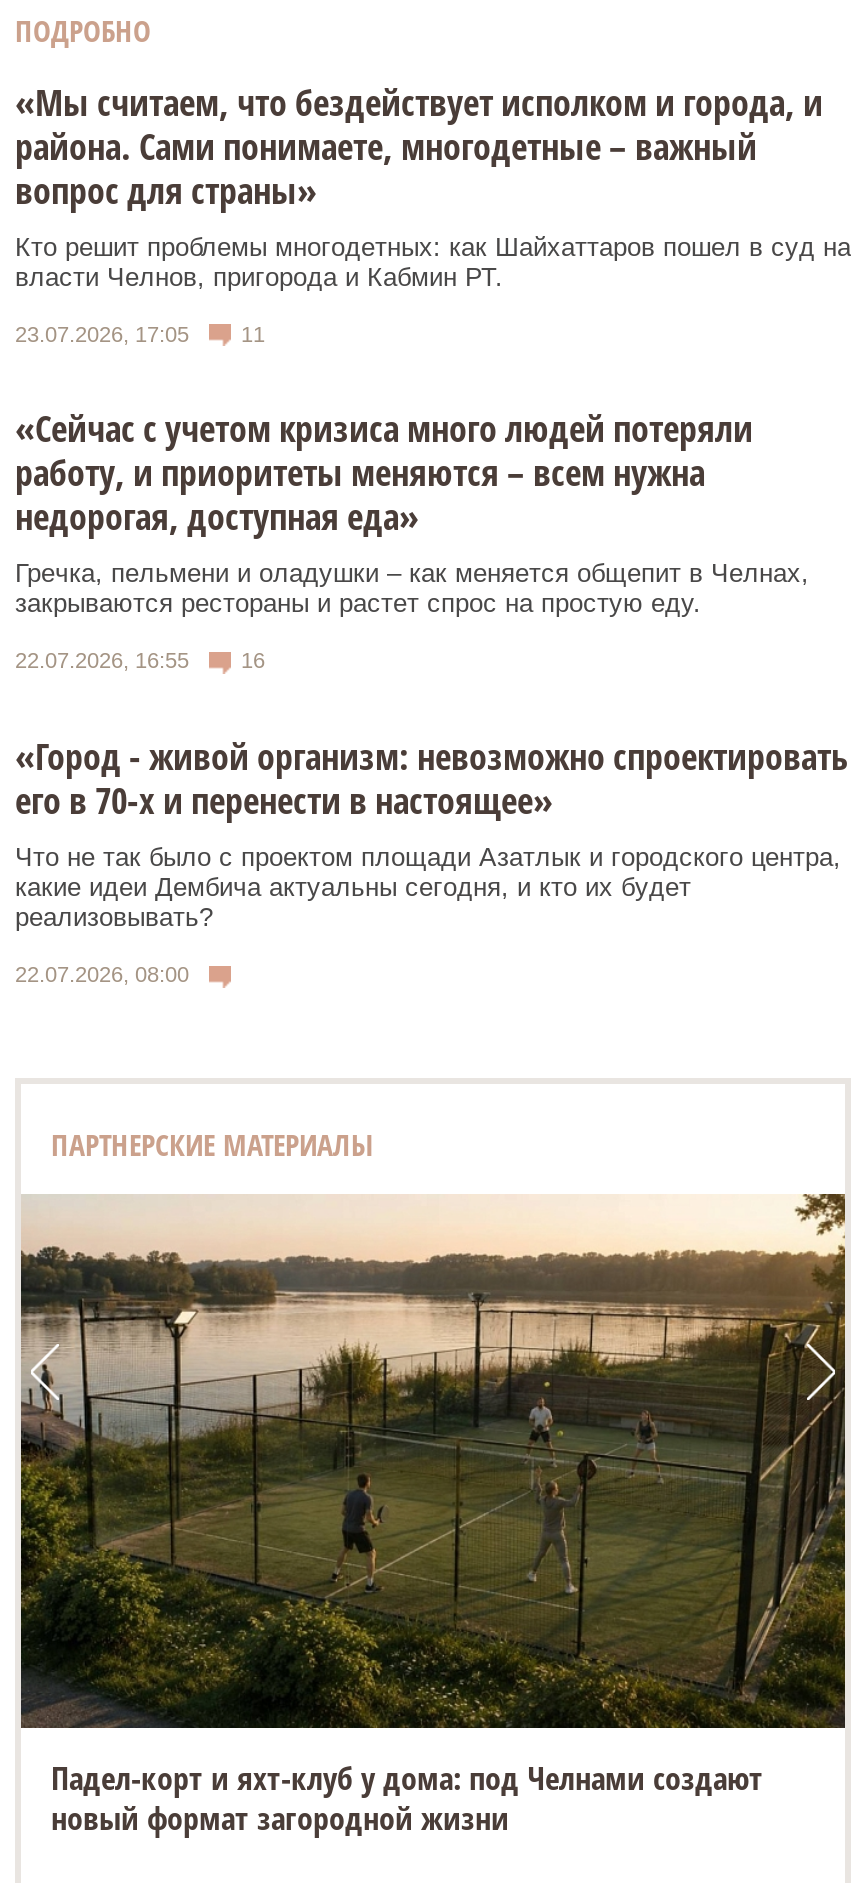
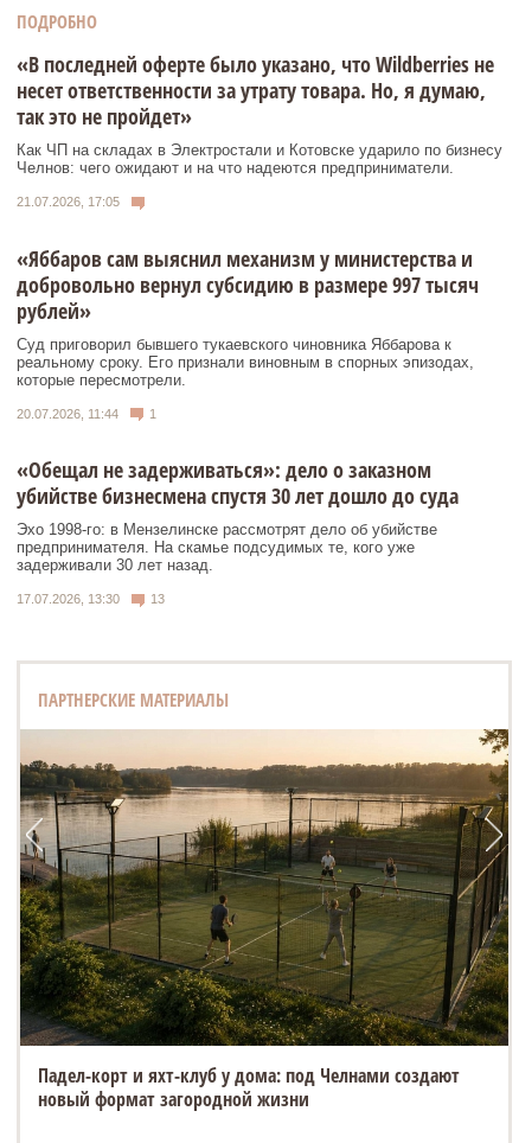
[15,77,851,291] «Мы считаем, что бездействует исполком и города, и | района. Сами понимаете, многодетные – важный | вопрос для страны» | Кто решит проблемы многодетных: как Шайхаттаров пошел в суд на | власти Челнов, пригорода и Кабмин РТ. -> [17,50,502,177] «В последней оферте было указано, что Wildberries не | несет ответственности за утрату товара. Но, я думаю, | так это не пройдет» | Как ЧП на складах в Электростали и Котовске ударило по бизнесу | Челнов: чего ожидают и на что надеются предприниматели.
[15,321,265,345] 23.07.2026, 17:05 | 11 -> [17,195,120,209] 21.07.2026, 17:05
[15,405,809,619] «Сейчас с учетом кризиса много людей потеряли | работу, и приоритеты меняются – всем нужна | недорогая, доступная еда» | Гречка, пельмени и оладушки – как меняется общепит в Челнах, | закрываются рестораны и растет спрос на простую еду. -> [17,244,479,389] «Яббаров сам выяснил механизм у министерства и | добровольно вернул субсидию в размере 997 тысяч | рублей» | Суд приговорил бывшего тукаевского чиновника Яббарова к | реальному сроку. Его признали виновным в спорных эпизодах, | которые пересмотрели.
[15,649,265,673] 22.07.2026, 16:55 | 16 -> [17,406,156,421] 20.07.2026, 11:44 | 1
[15,732,849,932] «Город - живой организм: невозможно спроектировать | его в 70-х и перенести в настоящее» | Что не так было с проектом площади Азатлык и городского центра, | какие идеи Дембича актуальны сегодня, и кто их будет | реализовывать? -> [17,456,459,574] «Обещал не задерживаться»: дело о заказном | убийстве бизнесмена спустя 30 лет дошло до суда | Эхо 1998-го: в Мензелинске рассмотрят дело об убийстве | предпринимателя. На скамье подсудимых те, кого уже | задерживали 30 лет назад.
[15,962,189,986] 22.07.2026, 08:00 -> [17,592,165,606] 17.07.2026, 13:30 | 13

